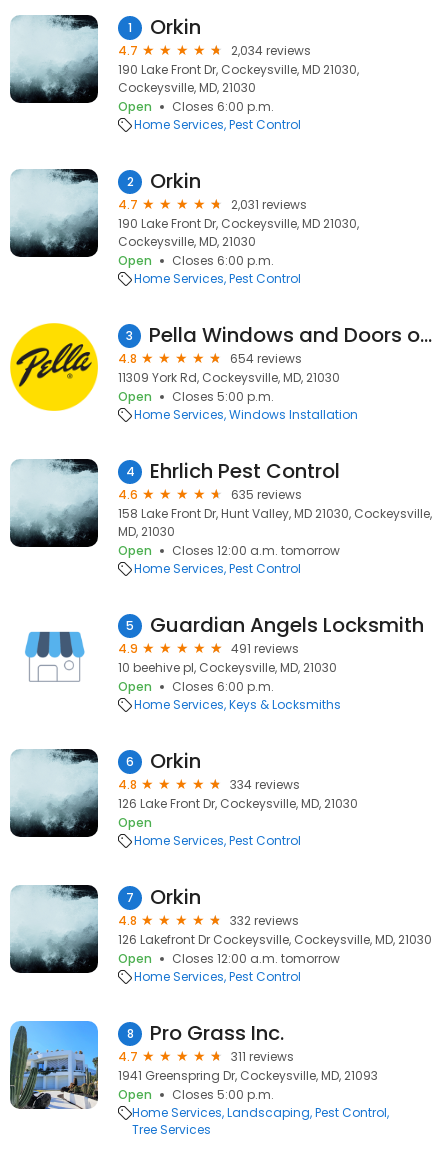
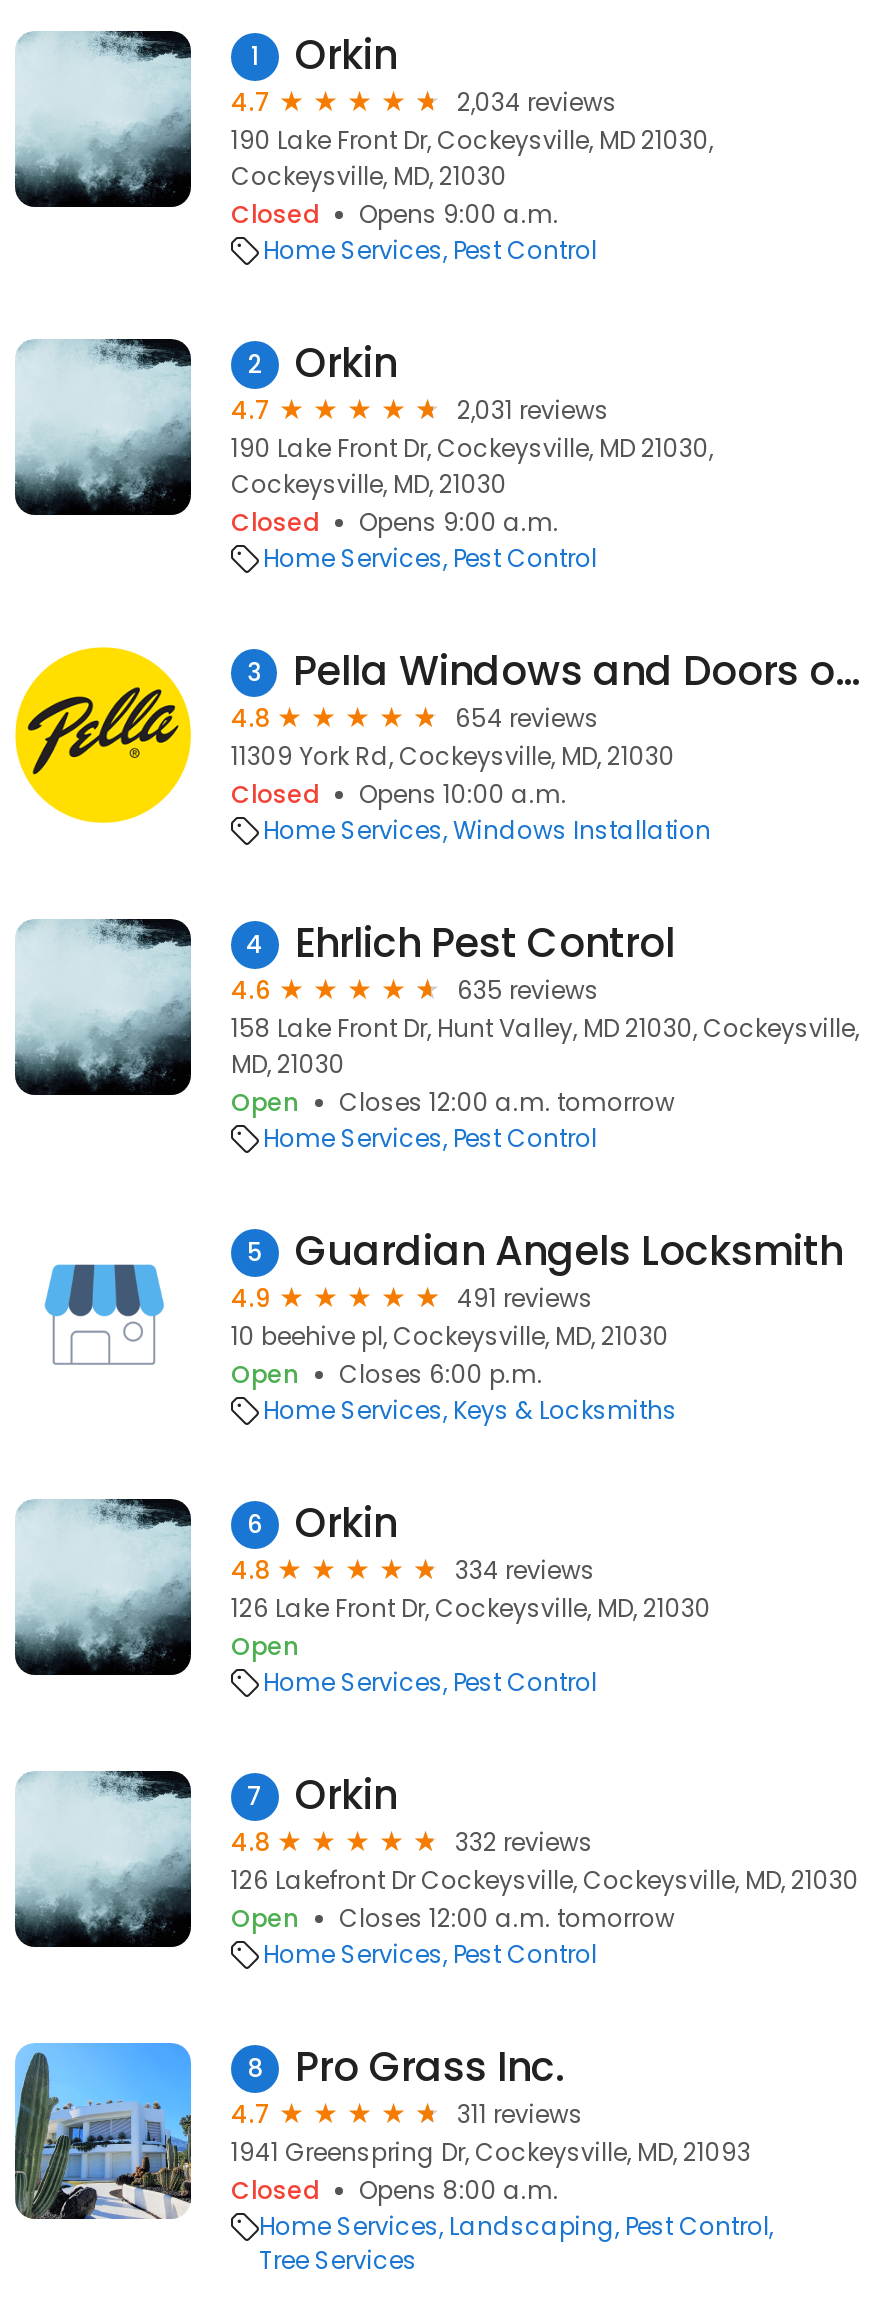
[118,98,274,115] Open | Closes 6:00 p.m. -> [231,197,559,231] Closed | Opens 9:00 a.m.
[118,252,274,269] Open | Closes 6:00 p.m. -> [231,505,559,539] Closed | Opens 9:00 a.m.
[118,388,274,405] Open | Closes 5:00 p.m. -> [231,777,567,811] Closed | Opens 10:00 a.m.
[118,1086,274,1103] Open | Closes 5:00 p.m. -> [231,2173,559,2207] Closed | Opens 8:00 a.m.

